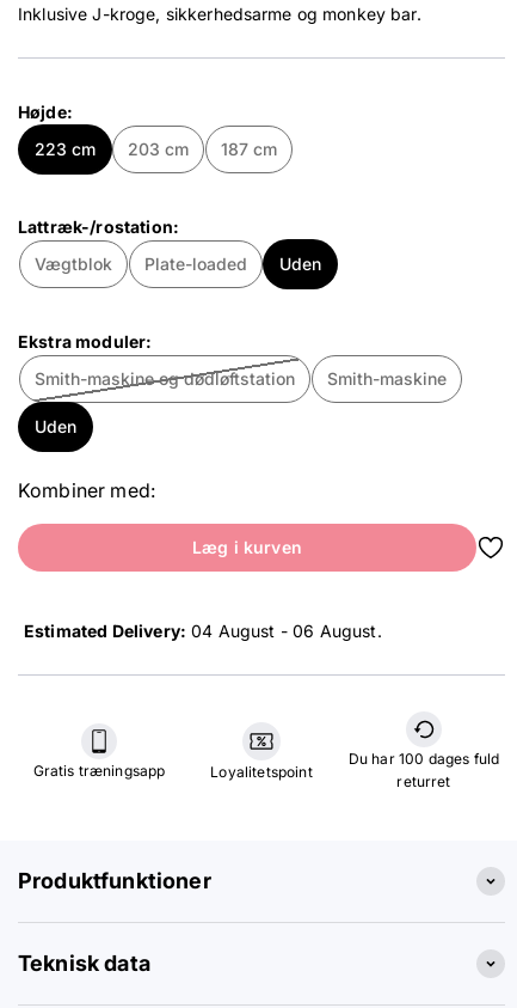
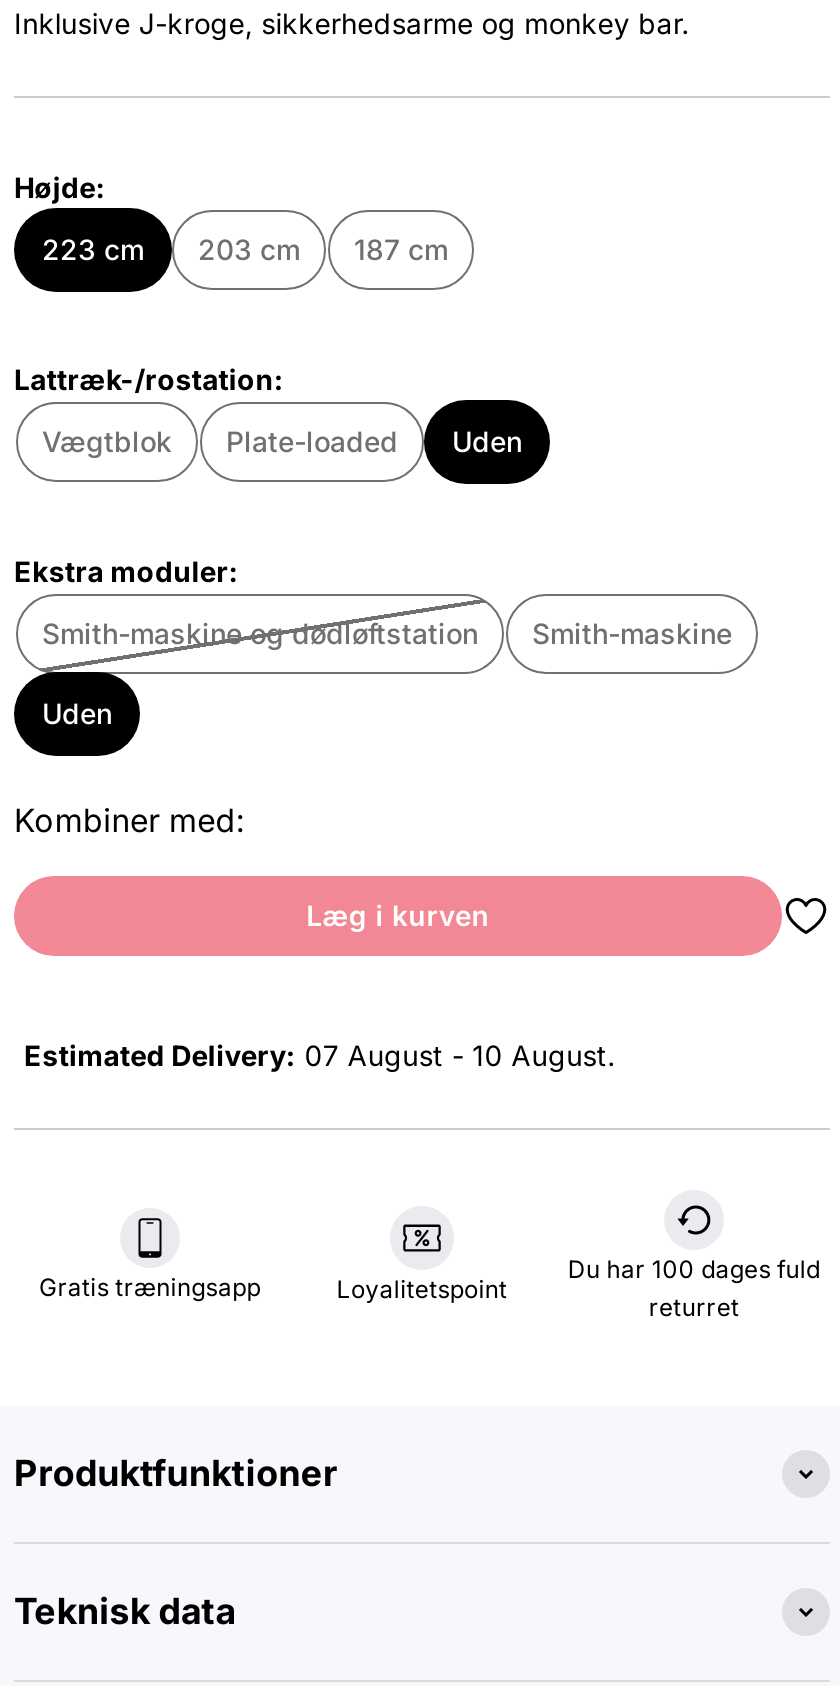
[24,621,382,641] Estimated Delivery: 04 August - 06 August. -> [24,1038,616,1072] Estimated Delivery: 07 August - 10 August.

